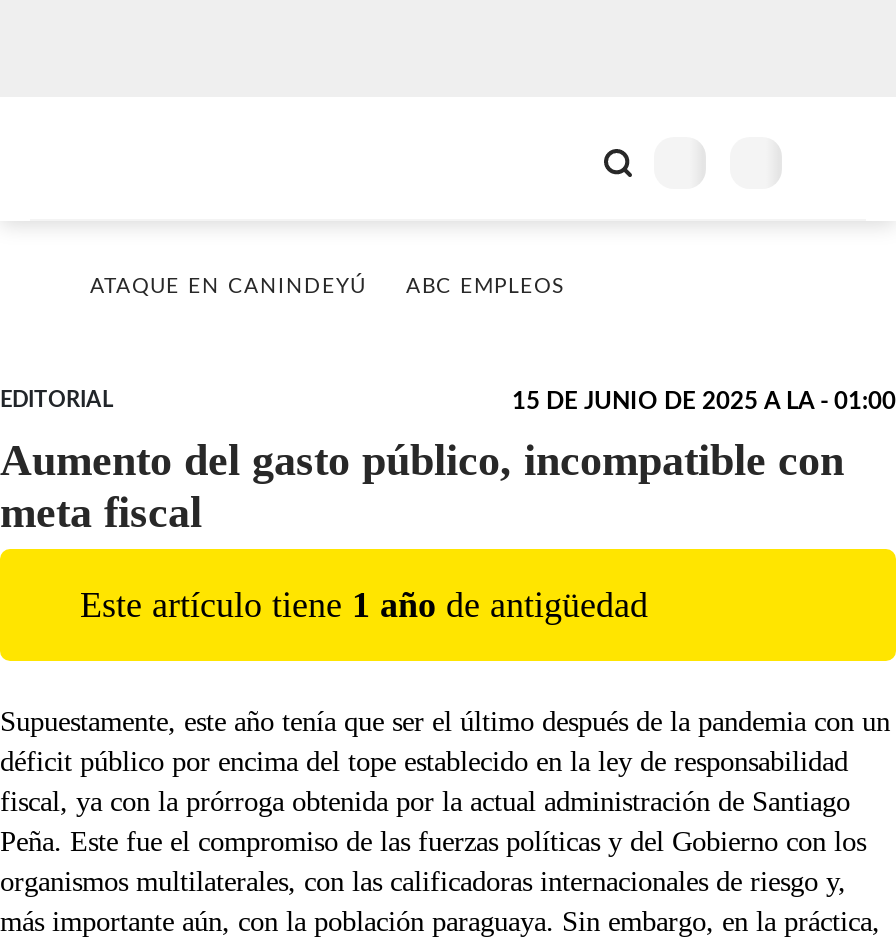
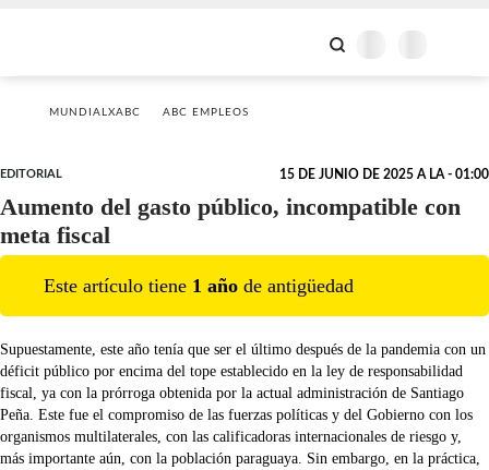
[90,277,366,297] ATAQUE EN CANINDEYÚ -> [49,107,141,118] MUNDIALXABC

